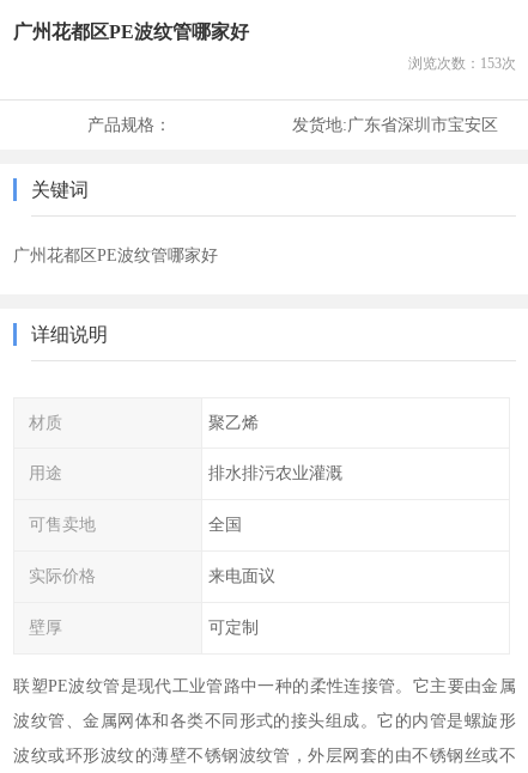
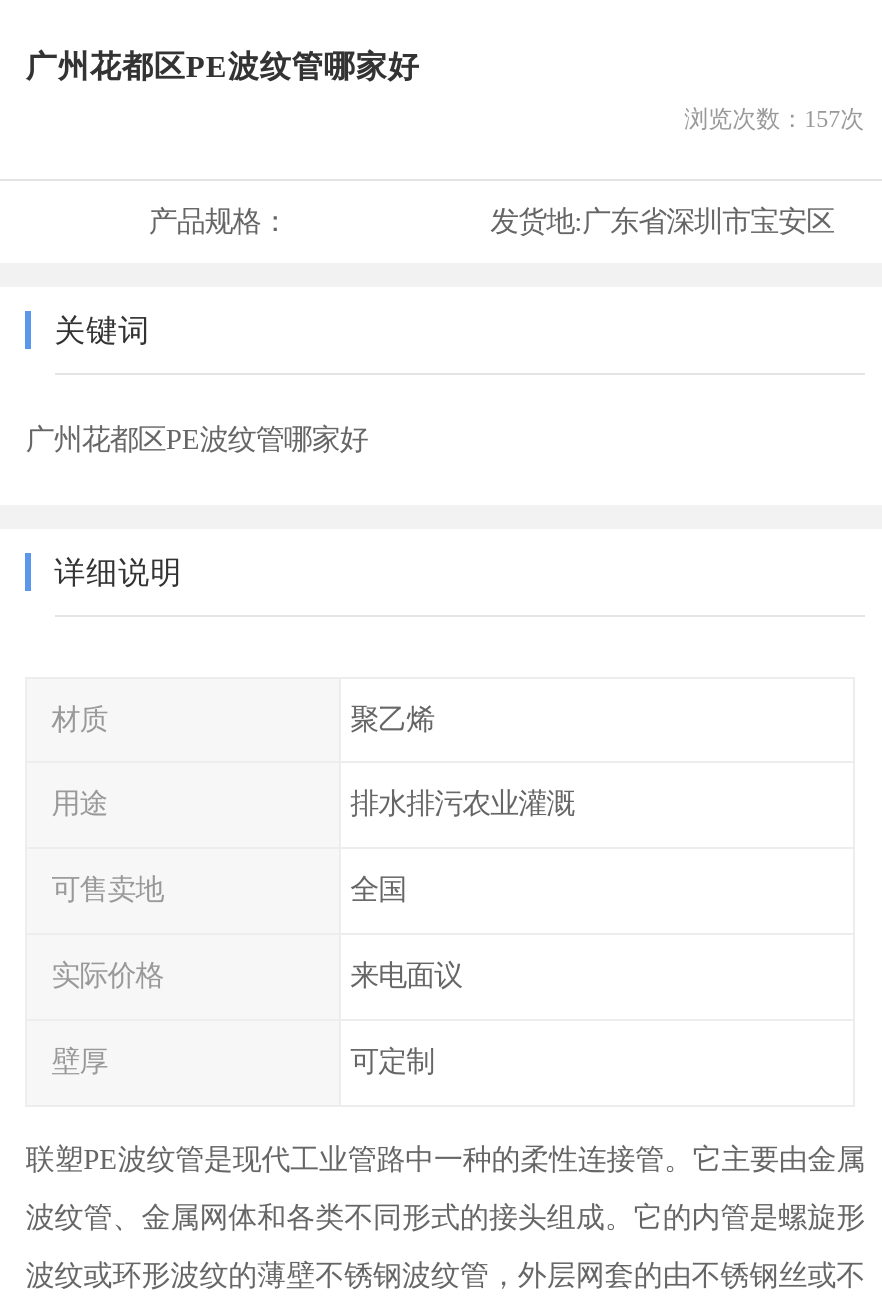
[408,55,516,71] 浏览次数：153次 -> [684,104,864,132] 浏览次数：157次

